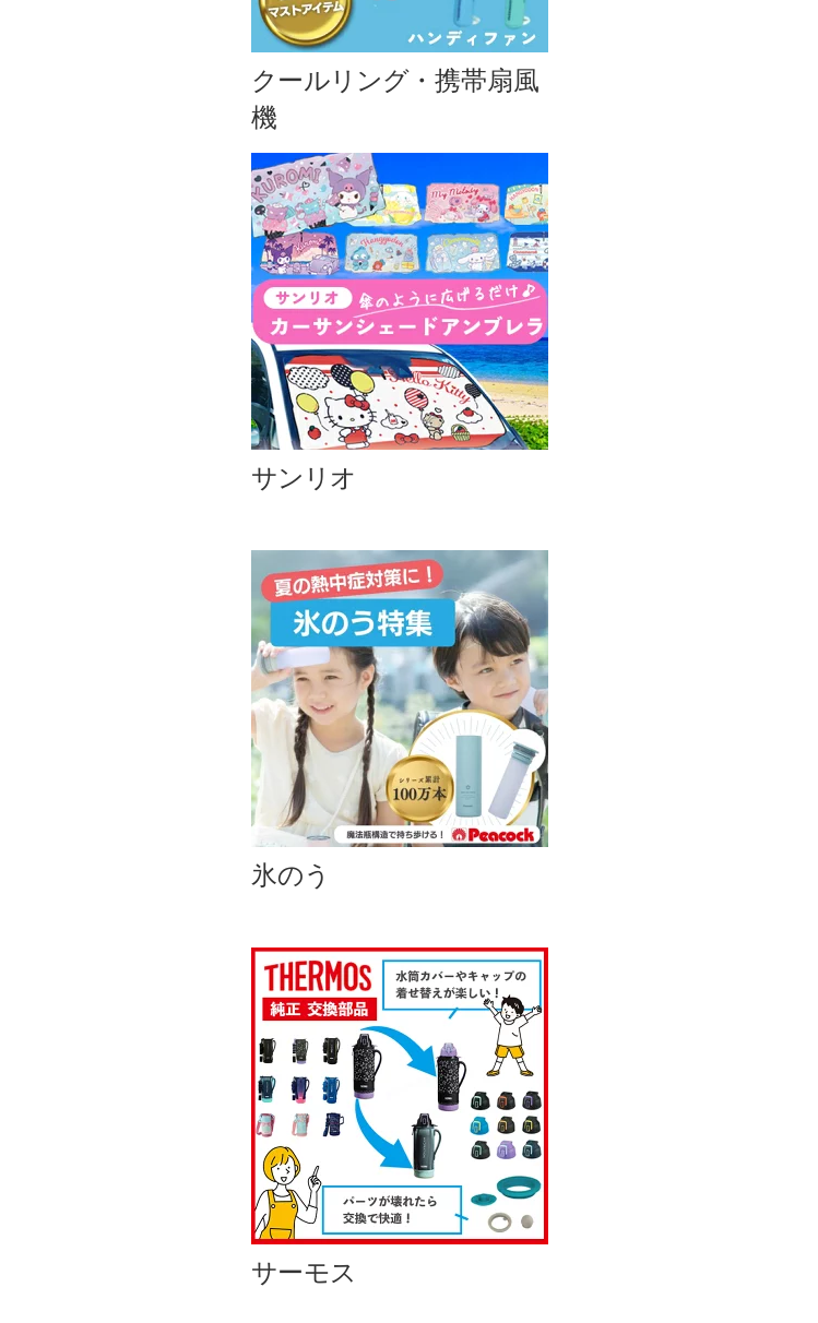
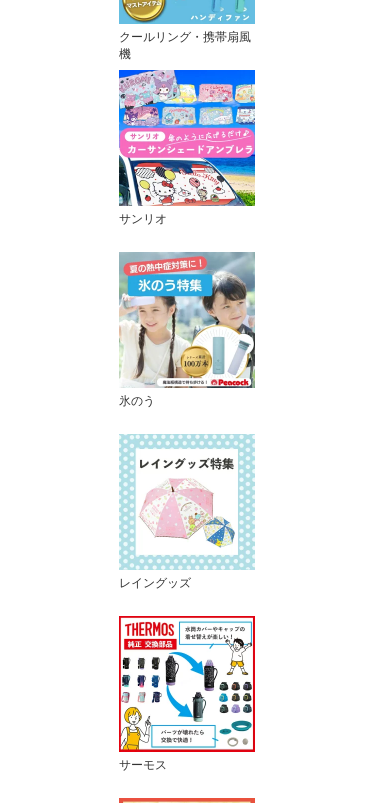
none -> [119,434,255,590] [image] | レイングッズ

